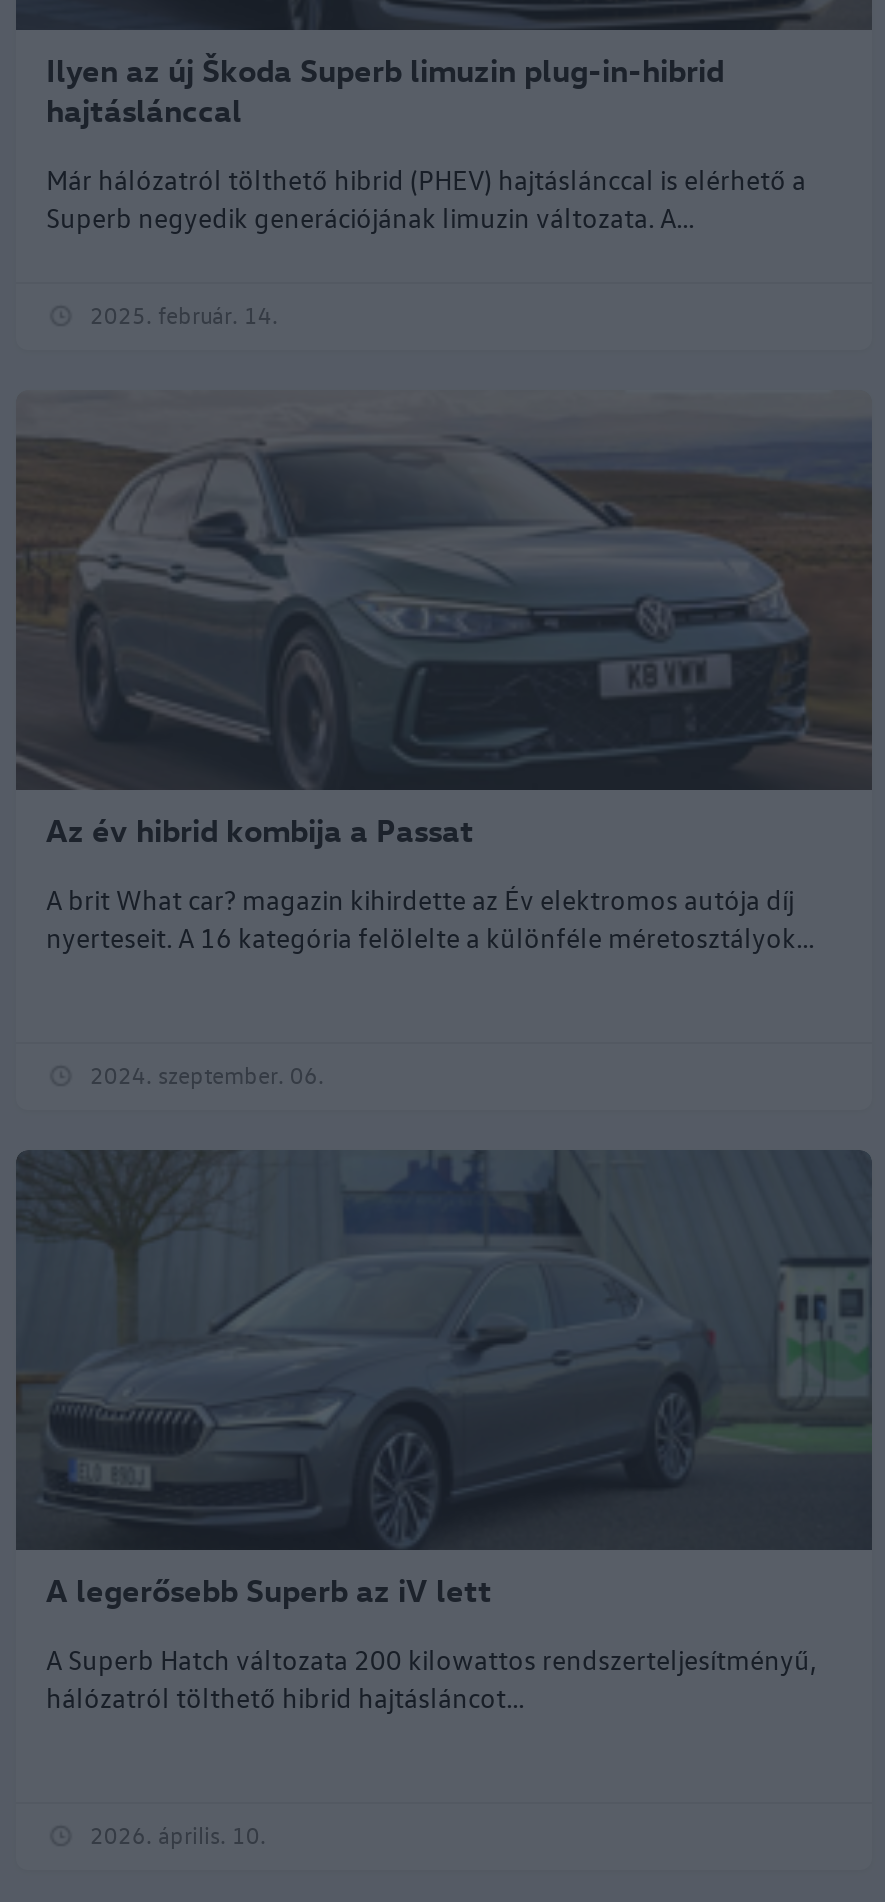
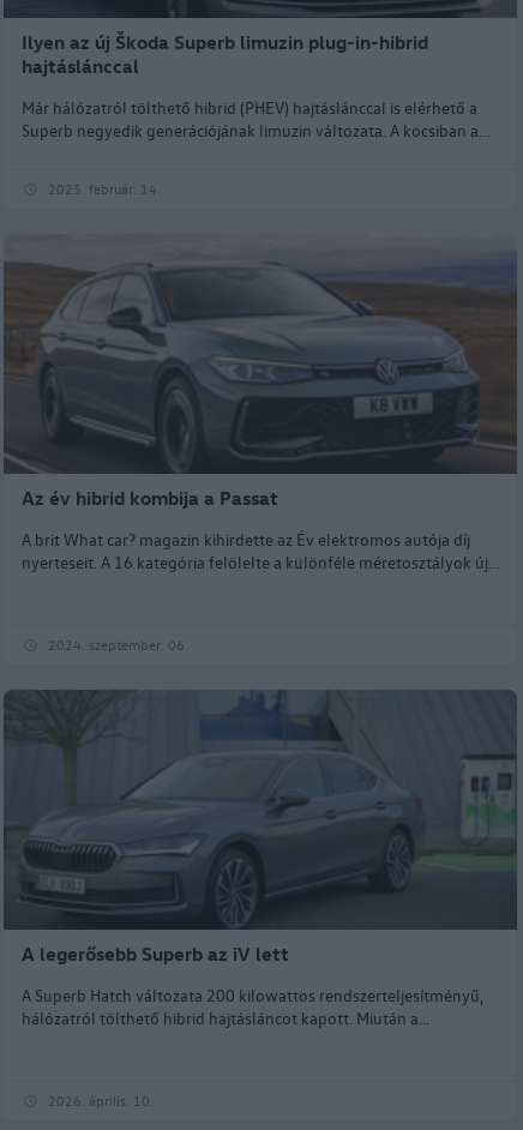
[46,198,694,236] Superb negyedik generációjának limuzin változata. A... -> [22,119,489,142] Superb negyedik generációjának limuzin változata. A kocsiban a...
[46,918,814,956] nyerteseit. A 16 kategória felölelte a különféle méretosztályok... -> [22,551,499,573] nyerteseit. A 16 kategória felölelte a különféle méretosztályok új...
[46,1678,524,1716] hálózatról tölthető hibrid hajtásláncot... -> [22,1006,429,1029] hálózatról tölthető hibrid hajtásláncot kapott. Miután a...

